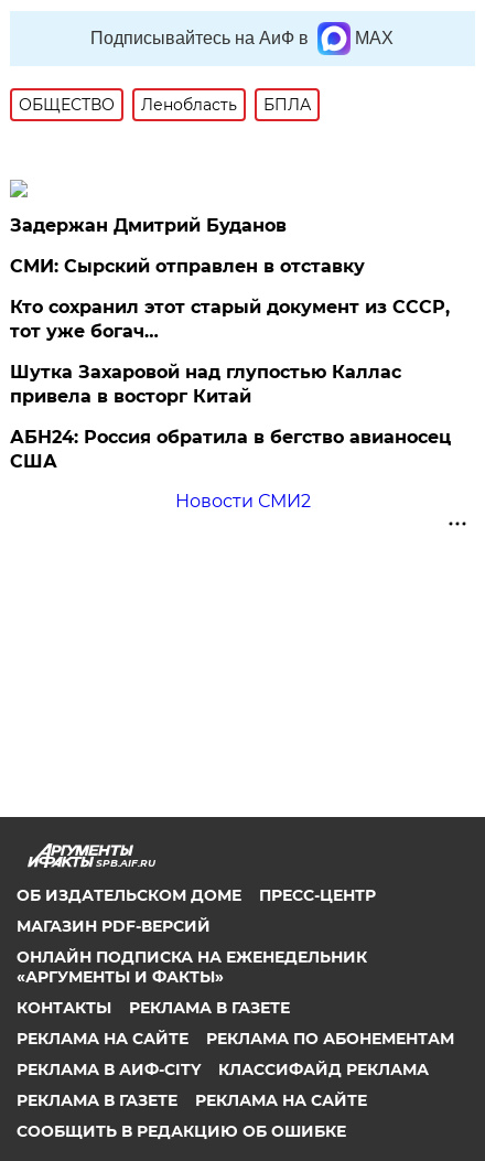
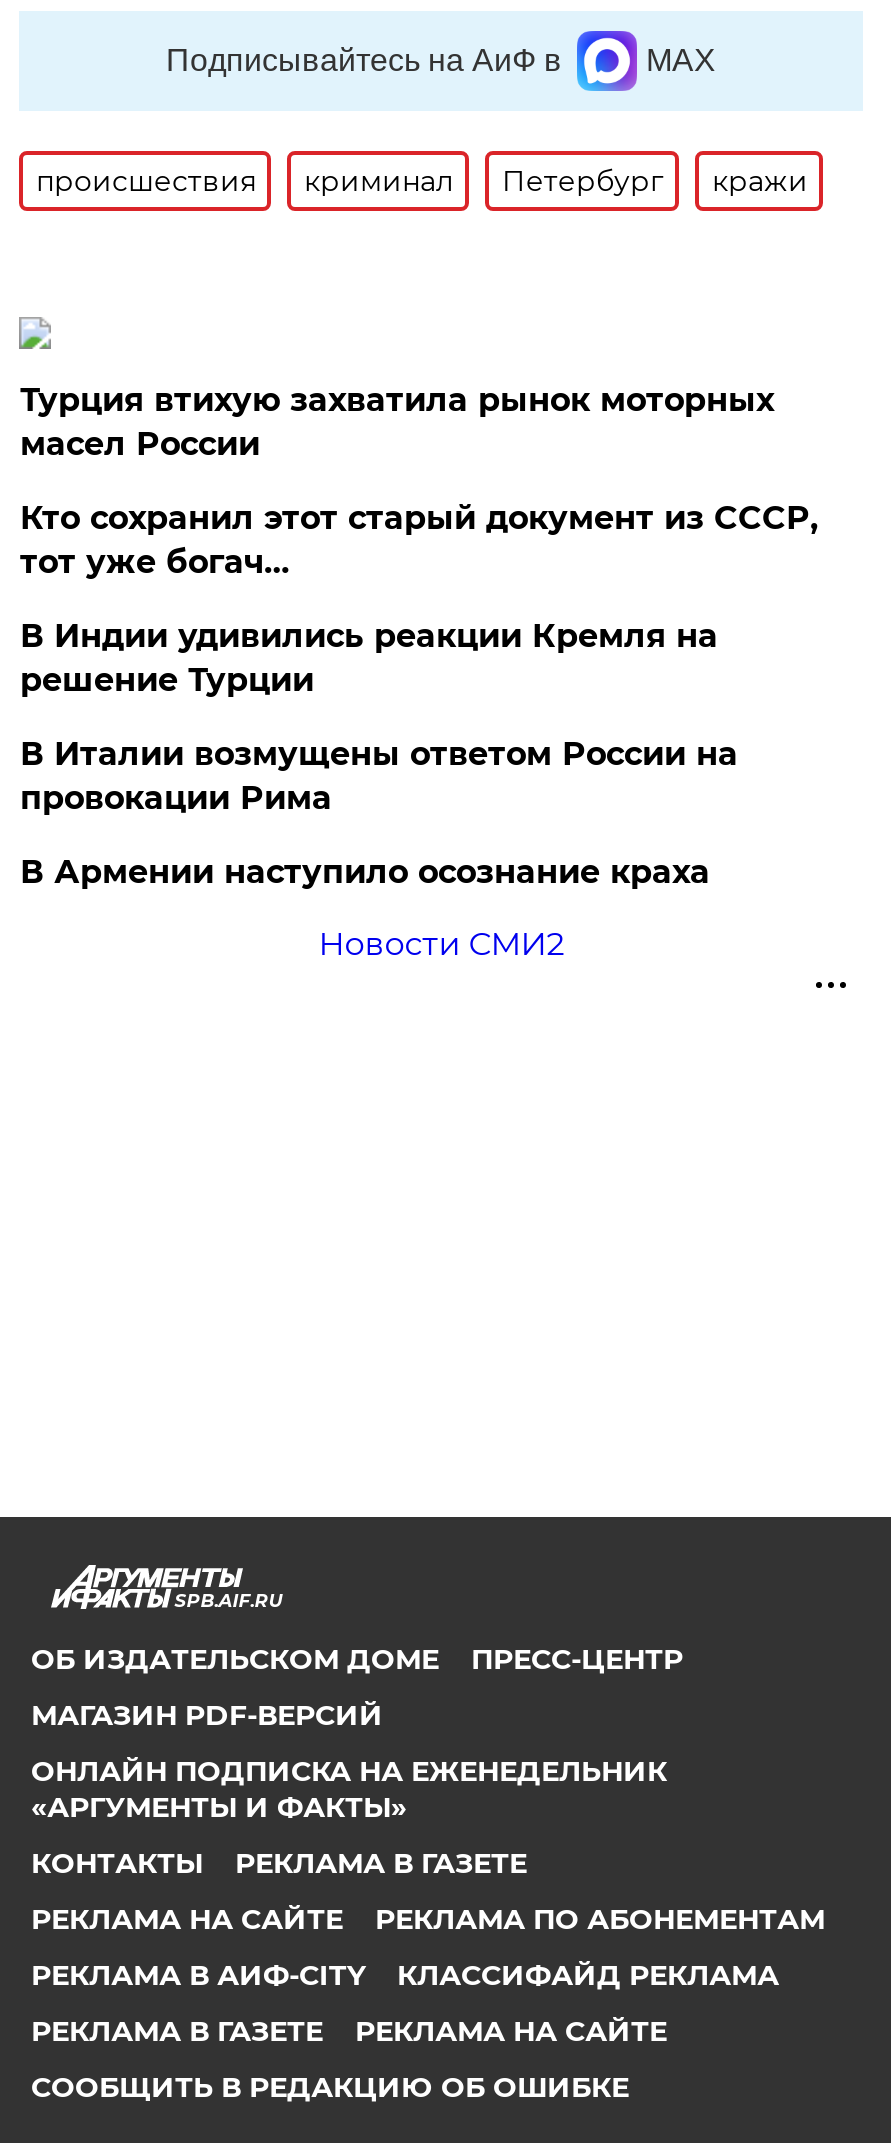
[19,95,311,115] ОБЩЕСТВО | Ленобласть | БПЛА -> [36,163,808,199] происшествия | криминал | Петербург | кражи
[10,215,365,277] Задержан Дмитрий Буданов | СМИ: Сырский отправлен в отставку -> [20,381,774,463] Турция втихую захватила рынок моторных | масел России
[10,362,451,472] Шутка Захаровой над глупостью Каллас | привела в восторг Китай | АБН24: Россия обратила в бегство авианосец | США -> [20,617,738,891] В Индии удивились реакции Кремля на | решение Турции | В Италии возмущены ответом России на | провокации Рима | В Армении наступило осознание краха

